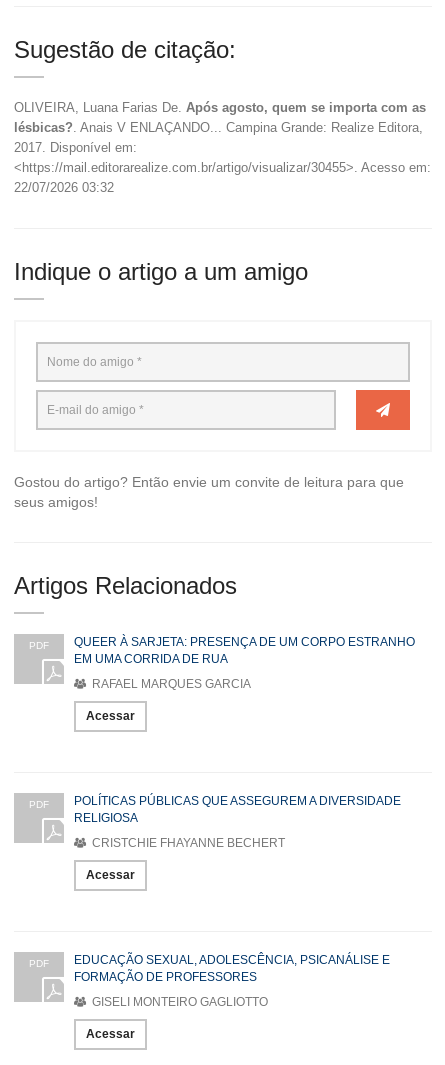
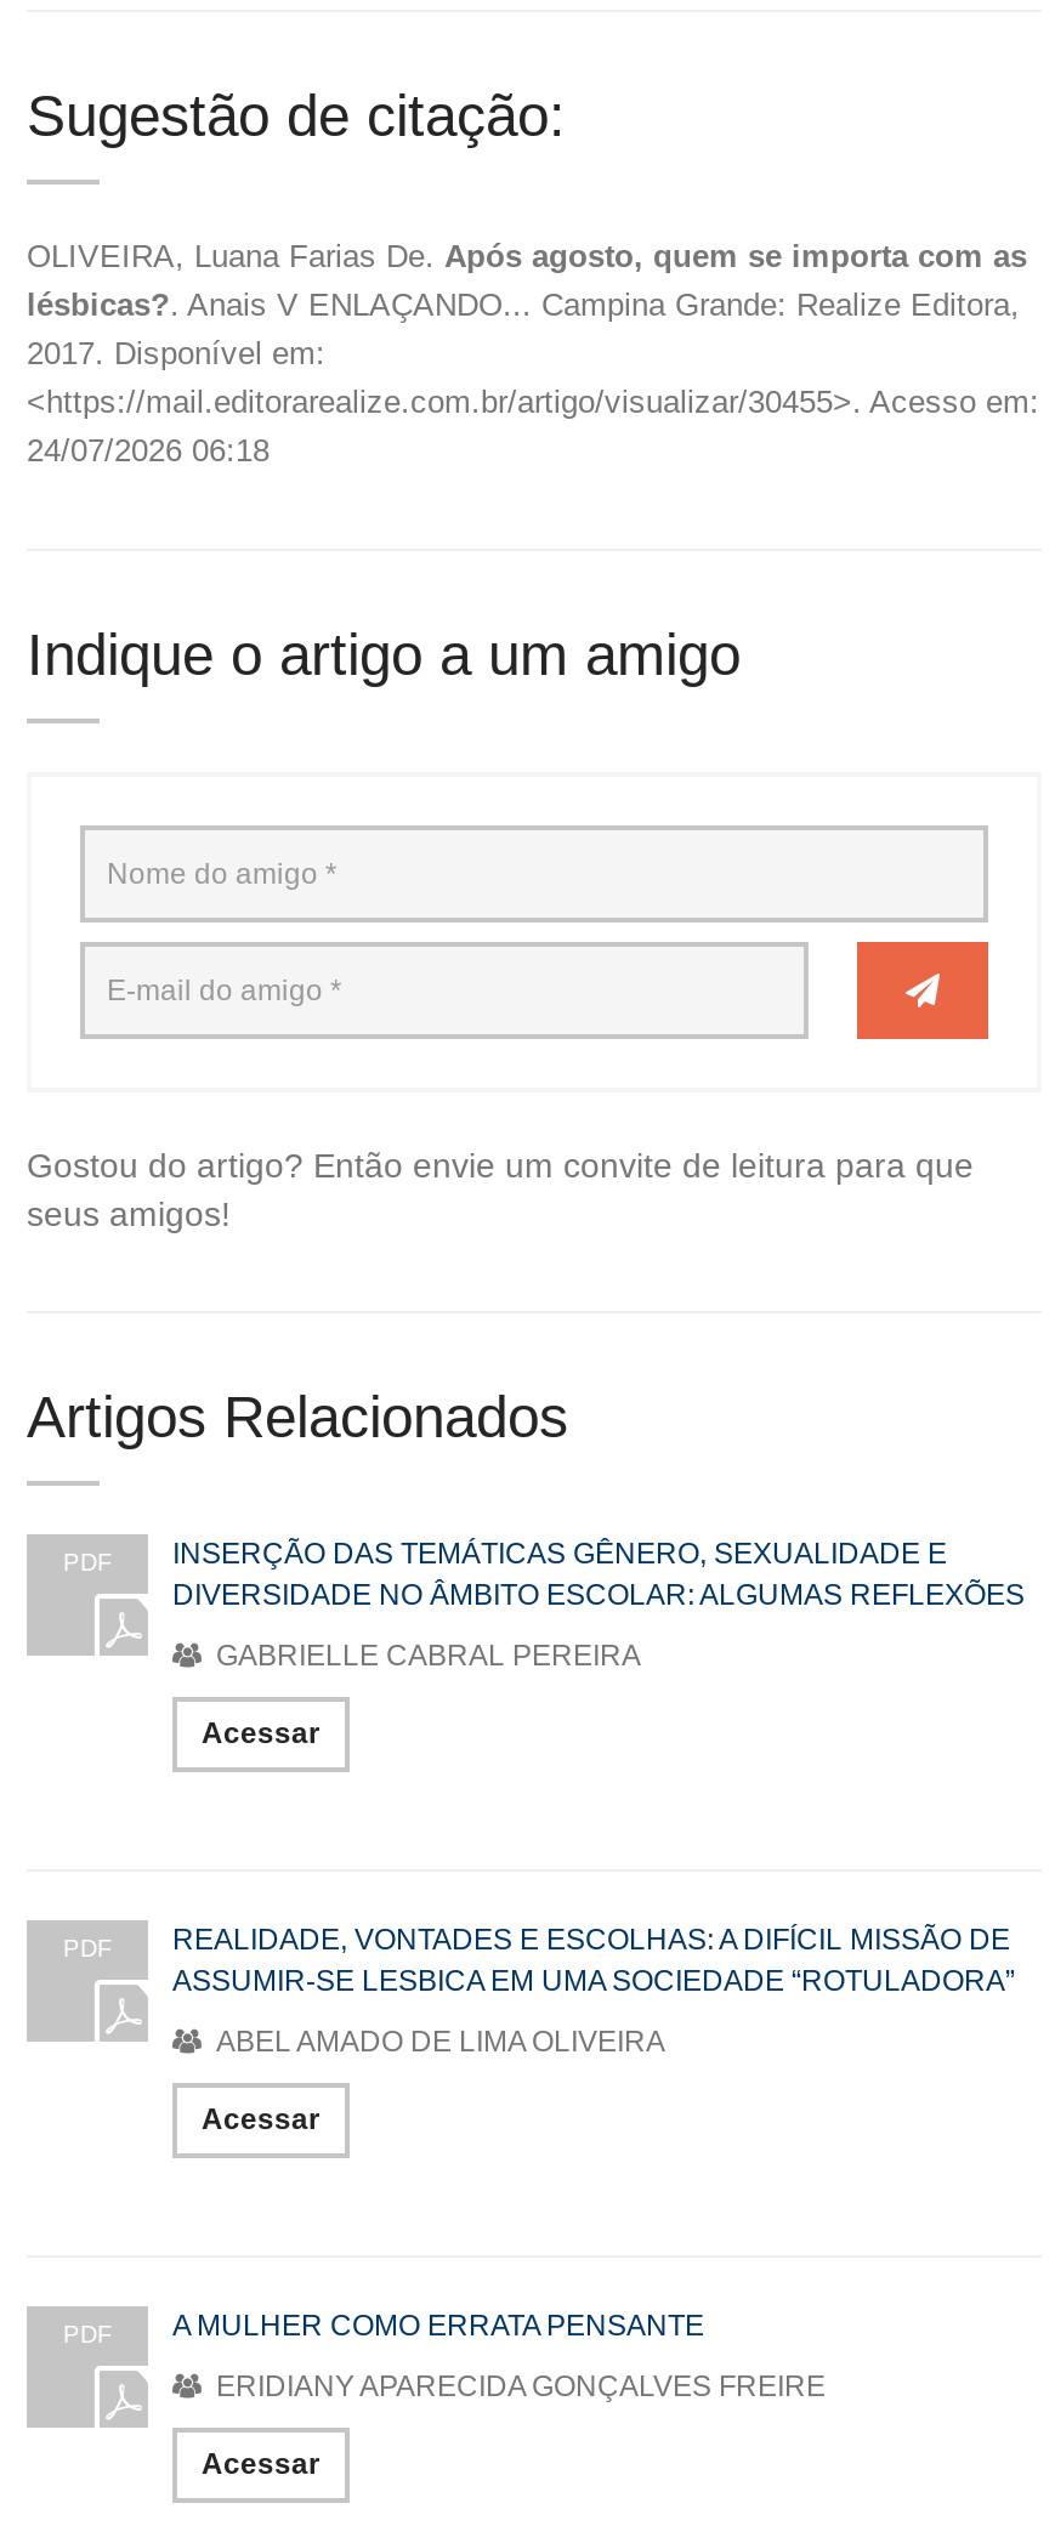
[14,180,114,195] 22/07/2026 03:32 -> [27,432,270,468] 24/07/2026 06:18
[74,635,415,666] QUEER À SARJETA: PRESENÇA DE UM CORPO ESTRANHO | EM UMA CORRIDA DE RUA -> [172,1536,1025,1612] INSERÇÃO DAS TEMÁTICAS GÊNERO, SEXUALIDADE E | DIVERSIDADE NO ÂMBITO ESCOLAR: ALGUMAS REFLEXÕES
[89,677,251,691] RAFAEL MARQUES GARCIA -> [209,1638,641,1672] GABRIELLE CABRAL PEREIRA
[74,794,401,825] POLÍTICAS PÚBLICAS QUE ASSEGUREM A DIVERSIDADE | RELIGIOSA -> [172,1922,1015,1998] REALIDADE, VONTADES E ESCOLHAS: A DIFÍCIL MISSÃO DE | ASSUMIR-SE LESBICA EM UMA SOCIEDADE “ROTULADORA”
[89,836,285,850] CRISTCHIE FHAYANNE BECHERT -> [209,2024,665,2058] ABEL AMADO DE LIMA OLIVEIRA
[74,953,390,984] EDUCAÇÃO SEXUAL, ADOLESCÊNCIA, PSICANÁLISE E | FORMAÇÃO DE PROFESSORES -> [172,2308,704,2342] A MULHER COMO ERRATA PENSANTE
[89,995,268,1009] GISELI MONTEIRO GAGLIOTTO -> [209,2369,826,2403] ERIDIANY APARECIDA GONÇALVES FREIRE

